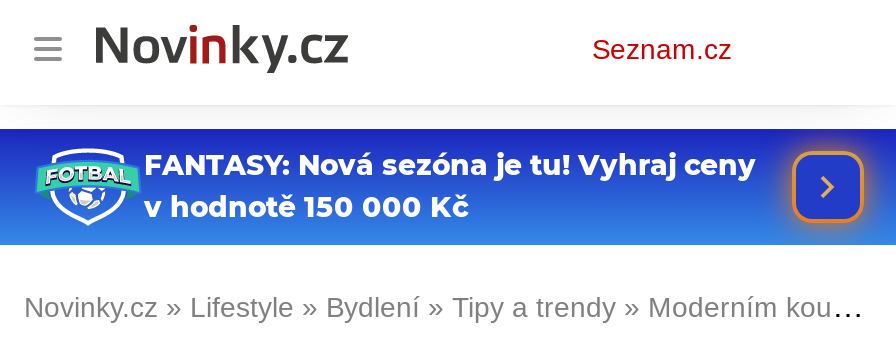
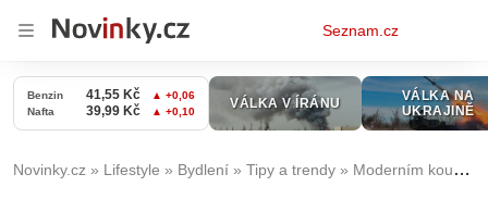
[6,127,890,247] [image] -> [3,74,485,136] [image]

